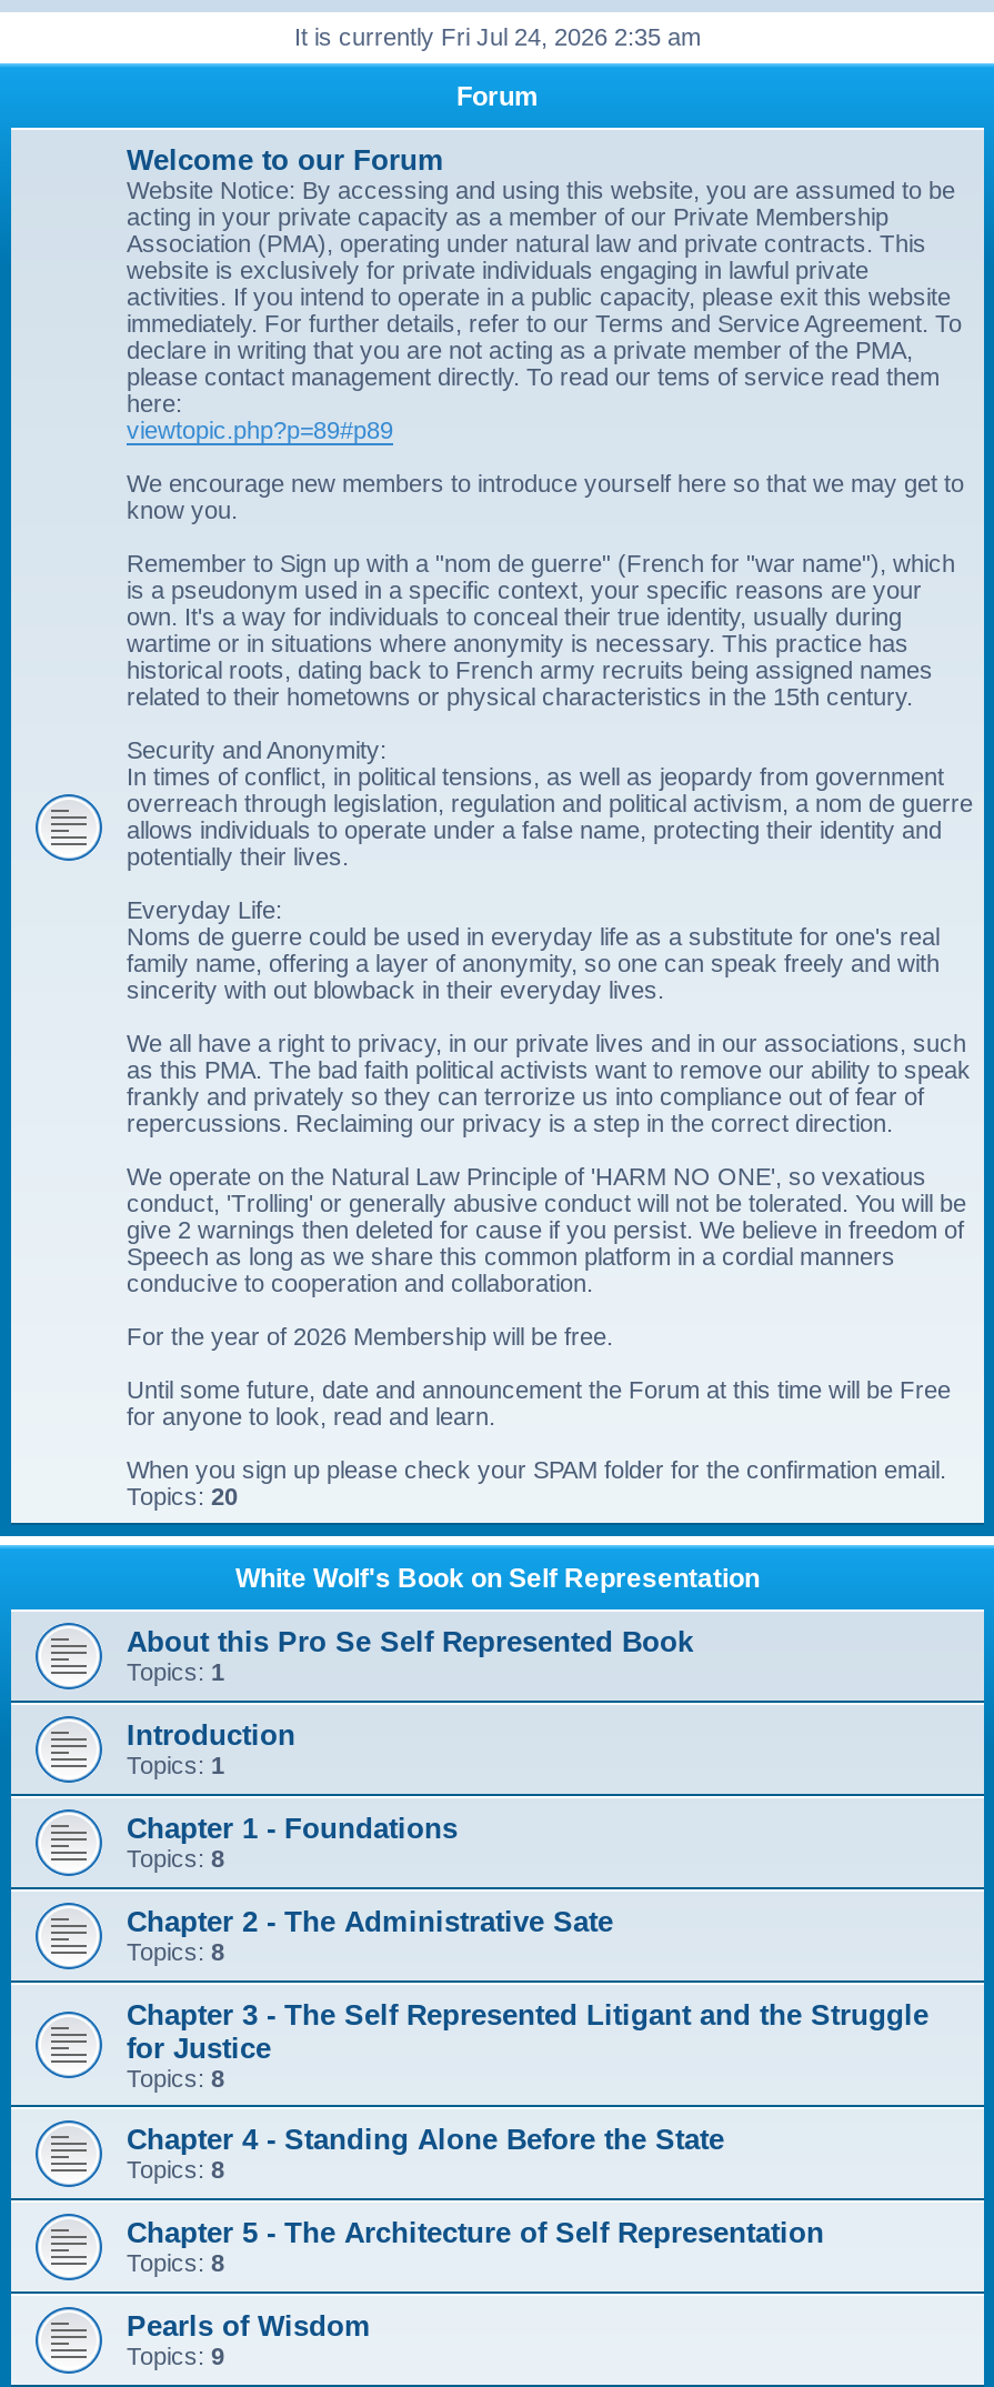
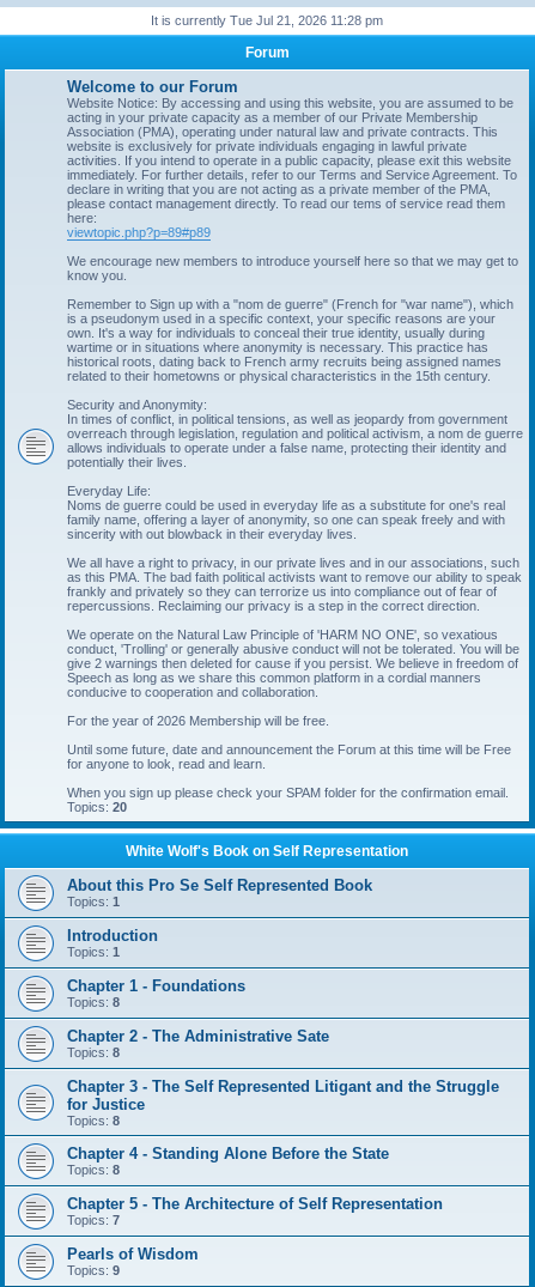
[294,23,701,50] It is currently Fri Jul 24, 2026 2:35 am -> [151,13,383,28] It is currently Tue Jul 21, 2026 11:28 pm
[127,2249,224,2276] Topics: 8 -> [67,1213,120,1227] Topics: 7

